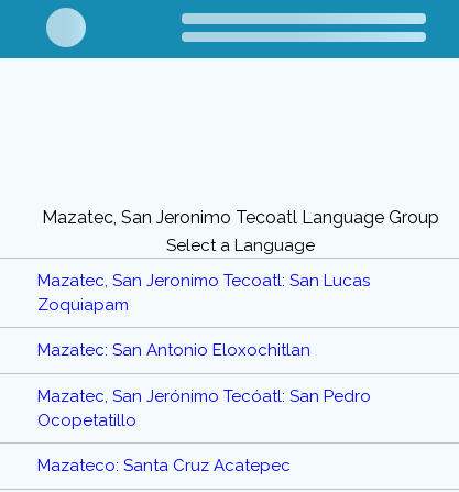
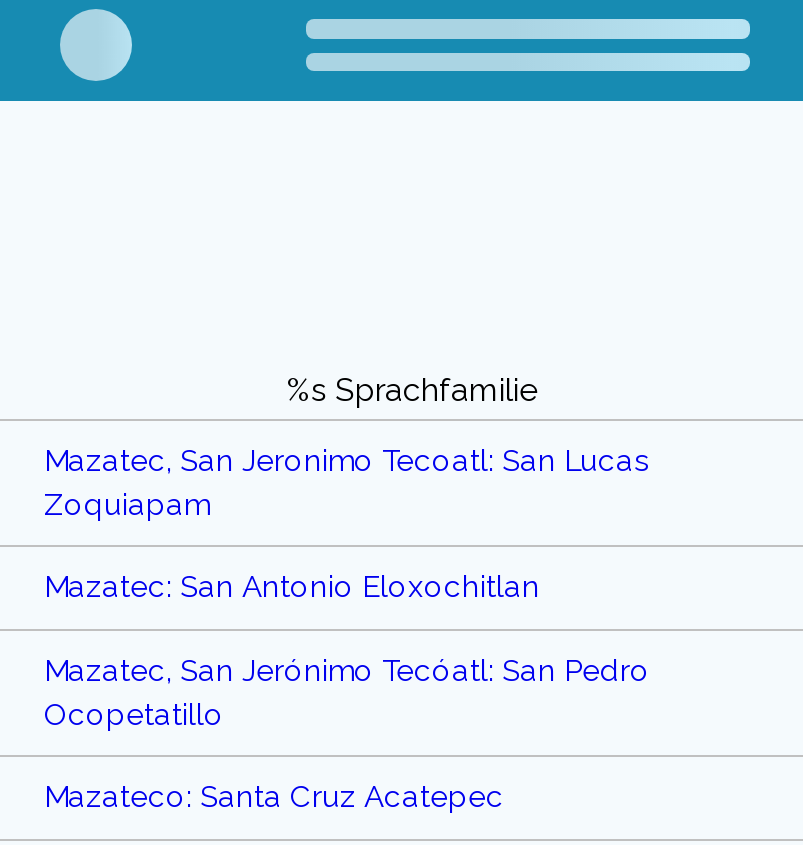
[41,207,439,255] Mazatec, San Jeronimo Tecoatl Language Group | Select a Language -> [287,371,537,409] %s Sprachfamilie

